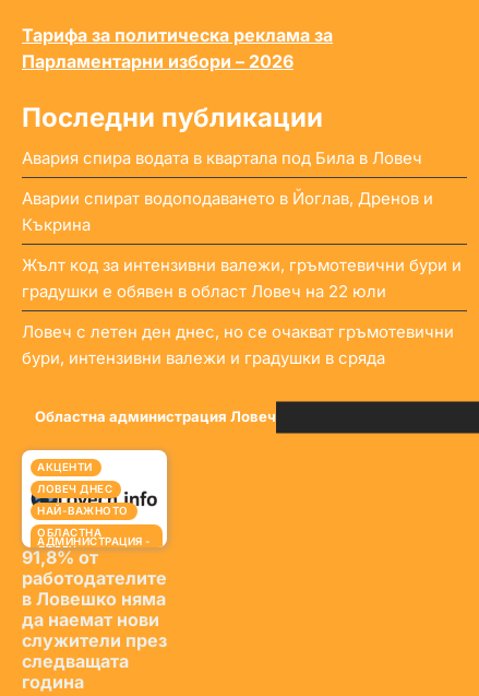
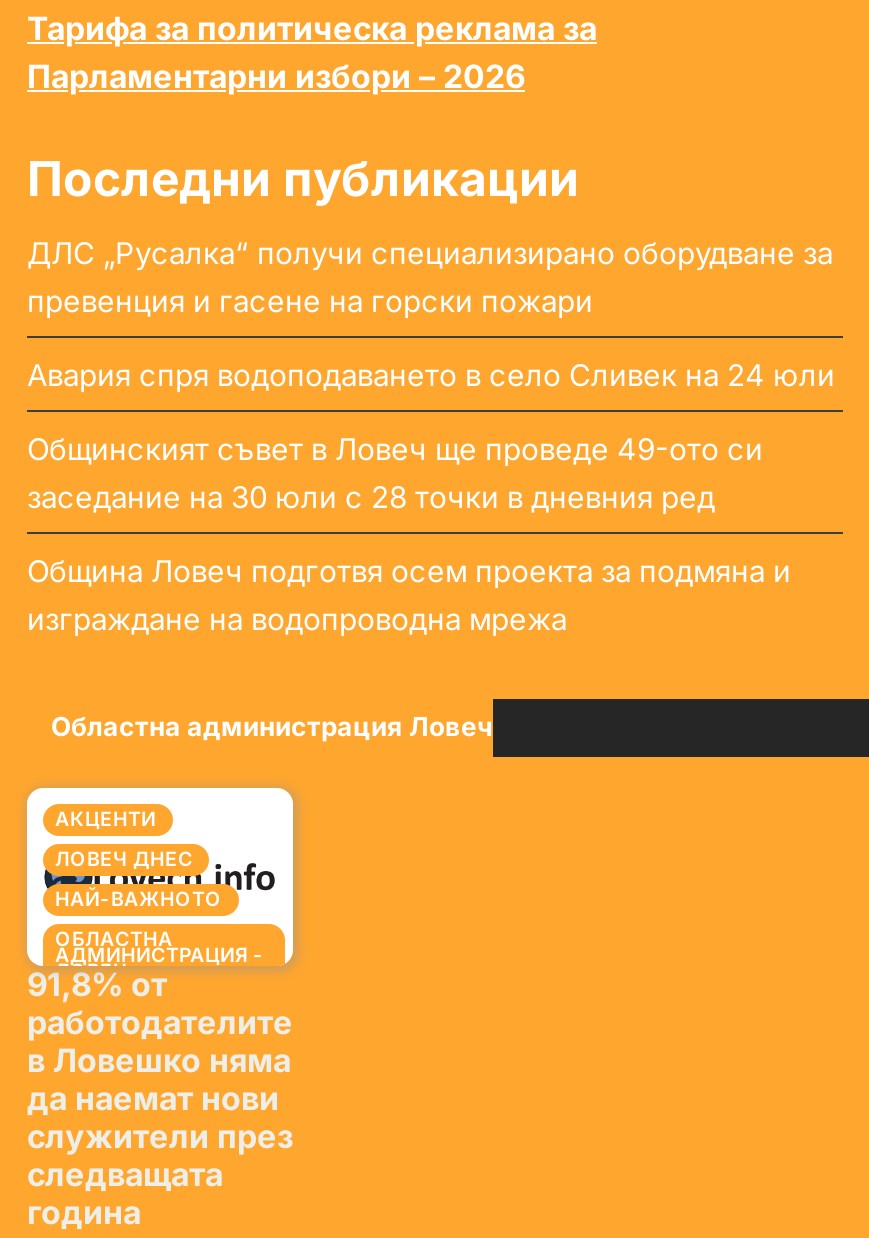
[22,149,422,169] Авария спира водата в квартала под Била в Ловеч -> [27,237,833,321] ДЛС „Русалка“ получи специализирано оборудване за | превенция и гасене на горски пожари
[22,189,433,235] Аварии спират водоподаването в Йоглав, Дренов и | Къкрина -> [27,359,835,395] Авария спря водоподаването в село Сливек на 24 юли
[22,256,462,302] Жълт код за интензивни валежи, гръмотевични бури и | градушки е обявен в област Ловеч на 22 юли -> [27,433,763,517] Общинският съвет в Ловеч ще проведе 49-ото си | заседание на 30 юли с 28 точки в дневния ред
[22,323,454,369] Ловеч с летен ден днес, но се очакват гръмотевични | бури, интензивни валежи и градушки в сряда -> [27,555,791,639] Община Ловеч подготвя осем проекта за подмяна и | изграждане на водопроводна мрежа

